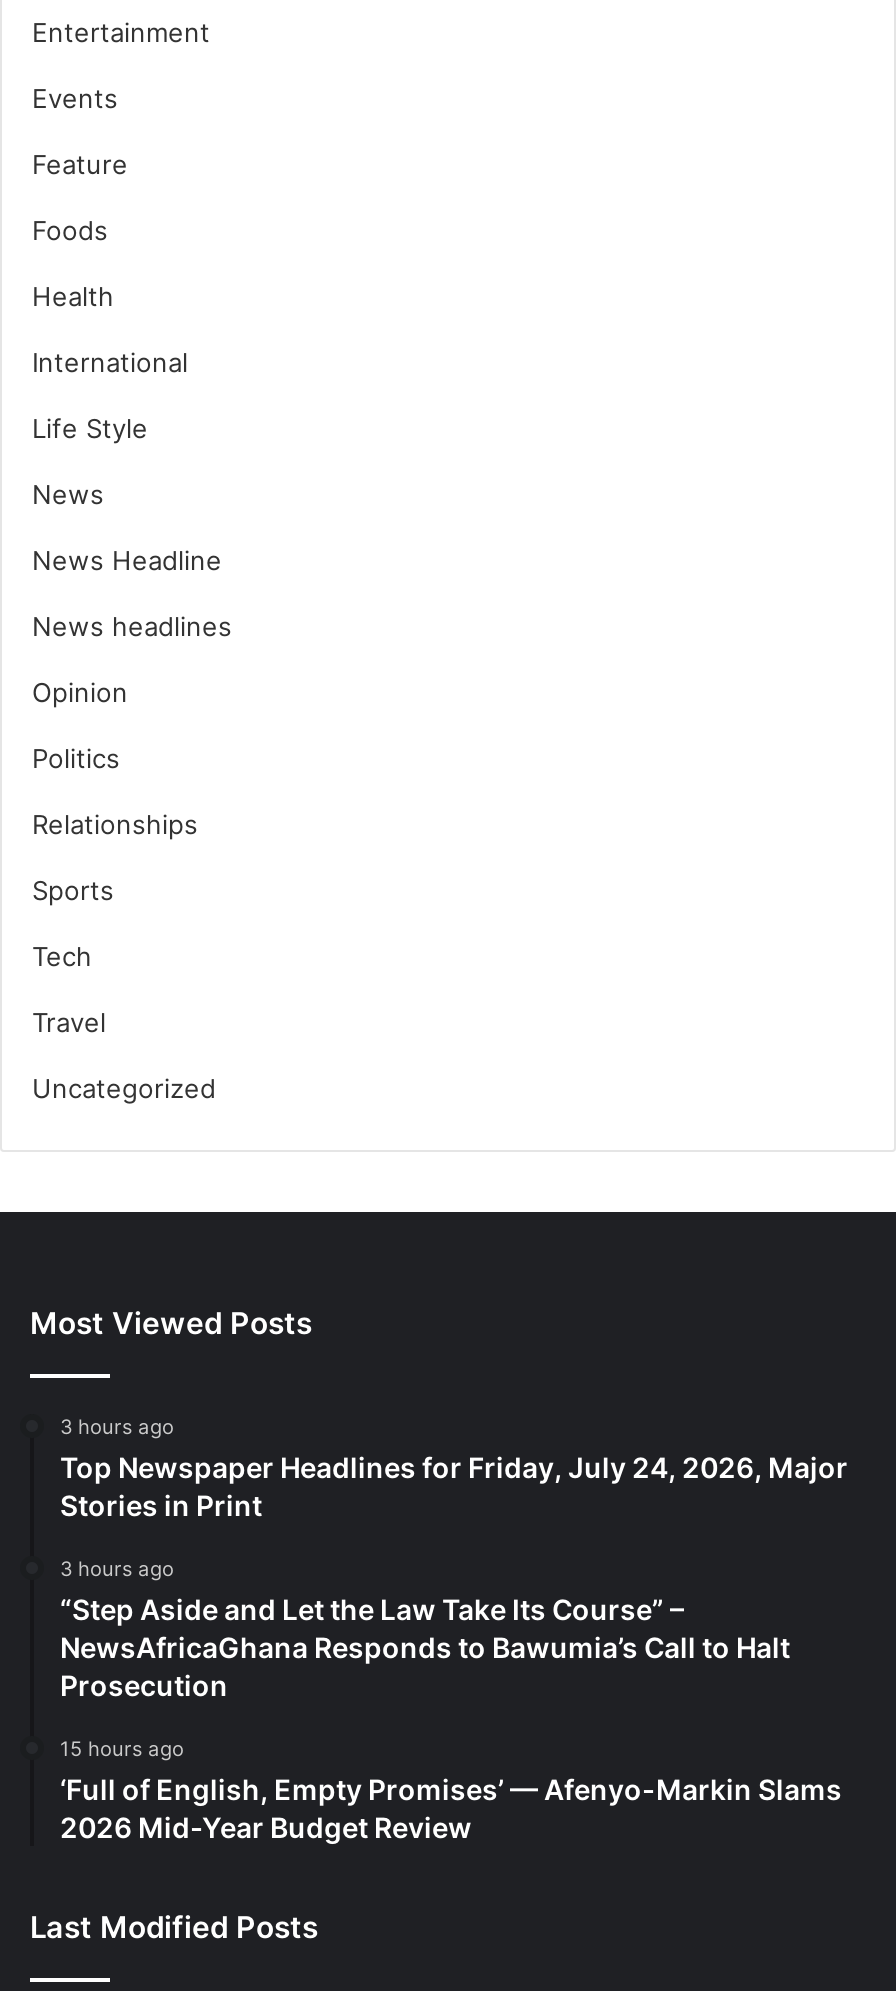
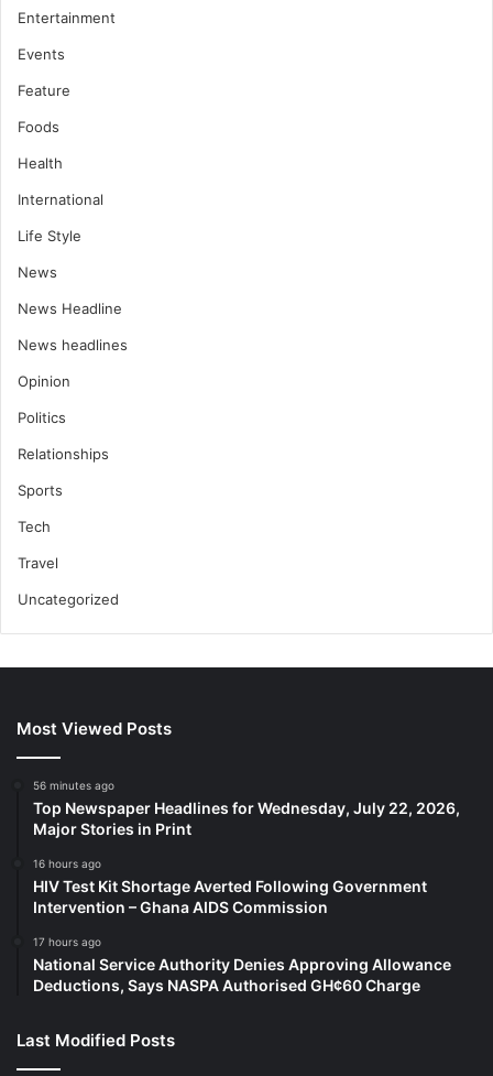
[60,1415,848,1523] 3 hours ago | Top Newspaper Headlines for Friday, July 24, 2026, Major | Stories in Print -> [33,779,460,839] 56 minutes ago | Top Newspaper Headlines for Wednesday, July 22, 2026, | Major Stories in Print
[60,1557,790,1703] 3 hours ago | “Step Aside and Let the Law Take Its Course” – | NewsAfricaGhana Responds to Bawumia’s Call to Halt | Prosecution -> [33,857,427,917] 16 hours ago | HIV Test Kit Shortage Averted Following Government | Intervention – Ghana AIDS Commission
[60,1737,842,1845] 15 hours ago | ‘Full of English, Empty Promises’ — Afenyo-Markin Slams | 2026 Mid-Year Budget Review -> [33,936,451,995] 17 hours ago | National Service Authority Denies Approving Allowance | Deductions, Says NASPA Authorised GH¢60 Charge

